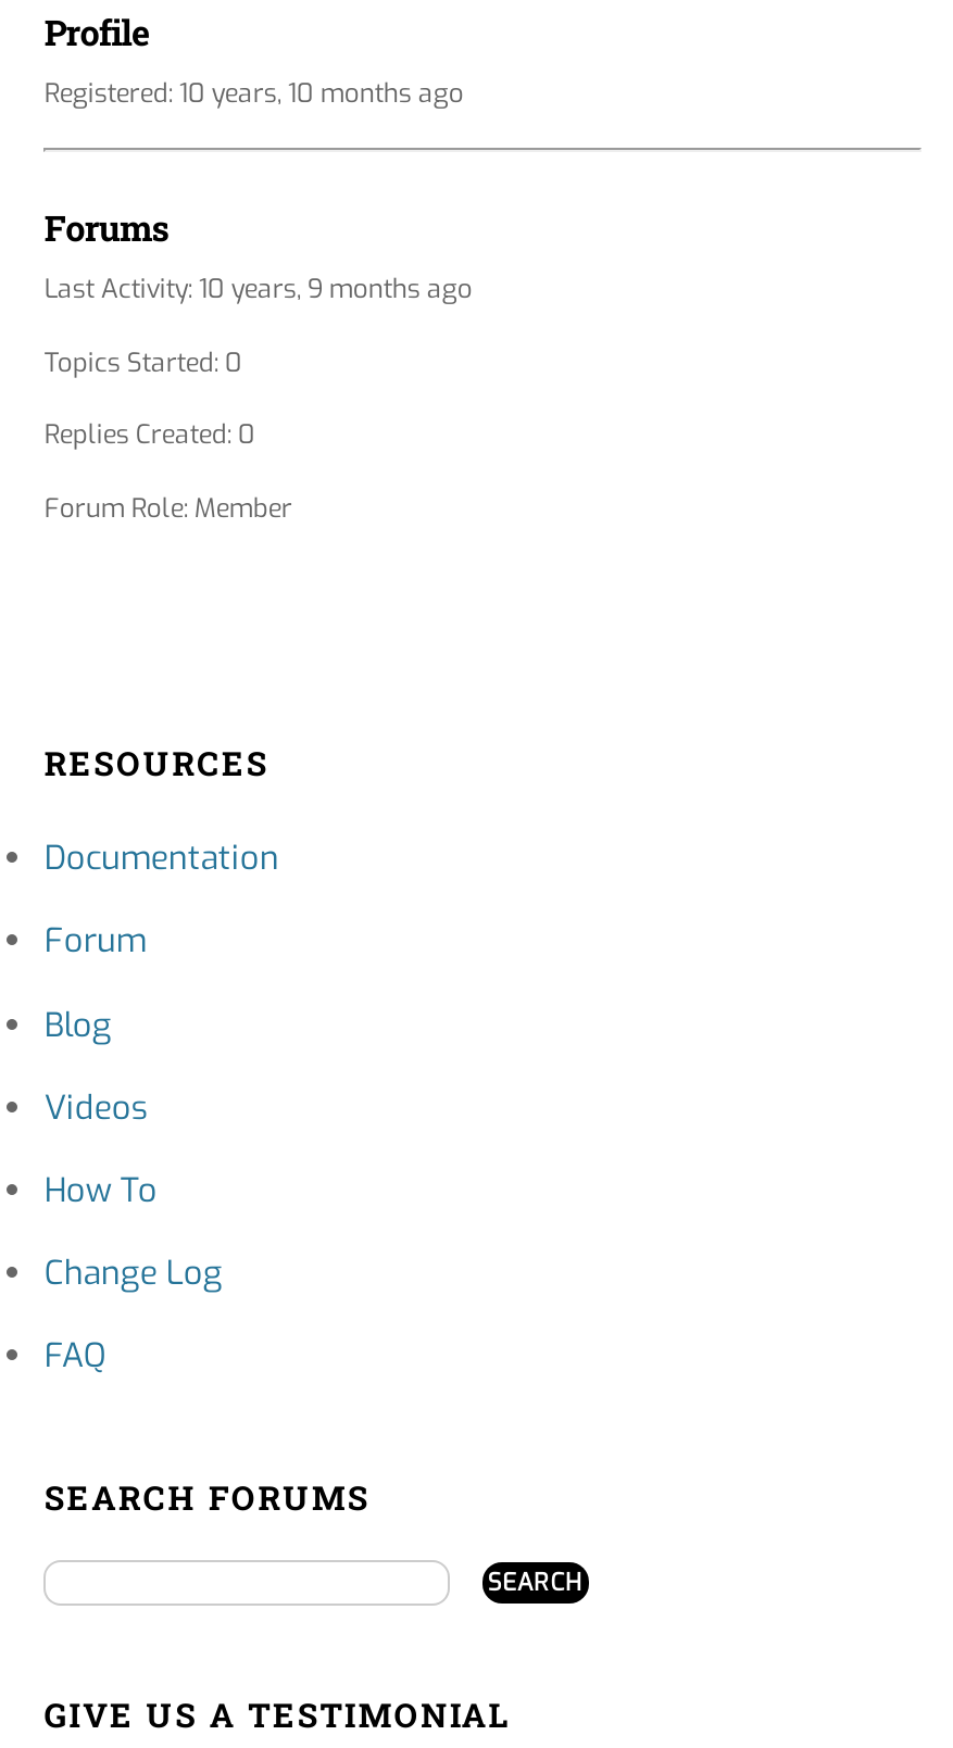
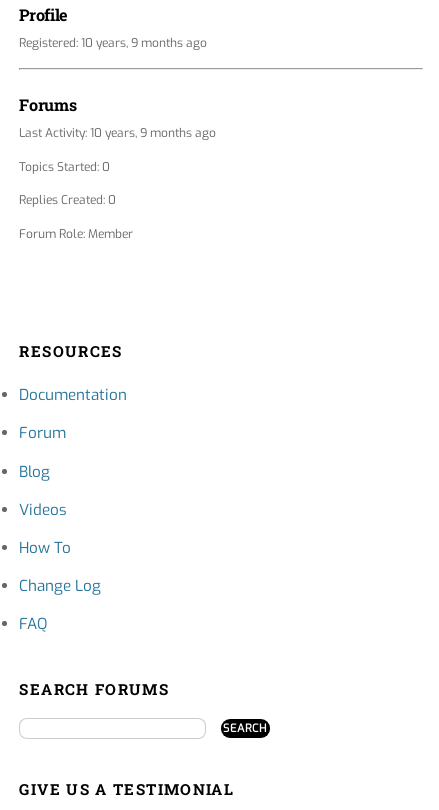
[44,77,464,112] Registered: 10 years, 10 months ago -> [19,35,207,51] Registered: 10 years, 9 months ago

